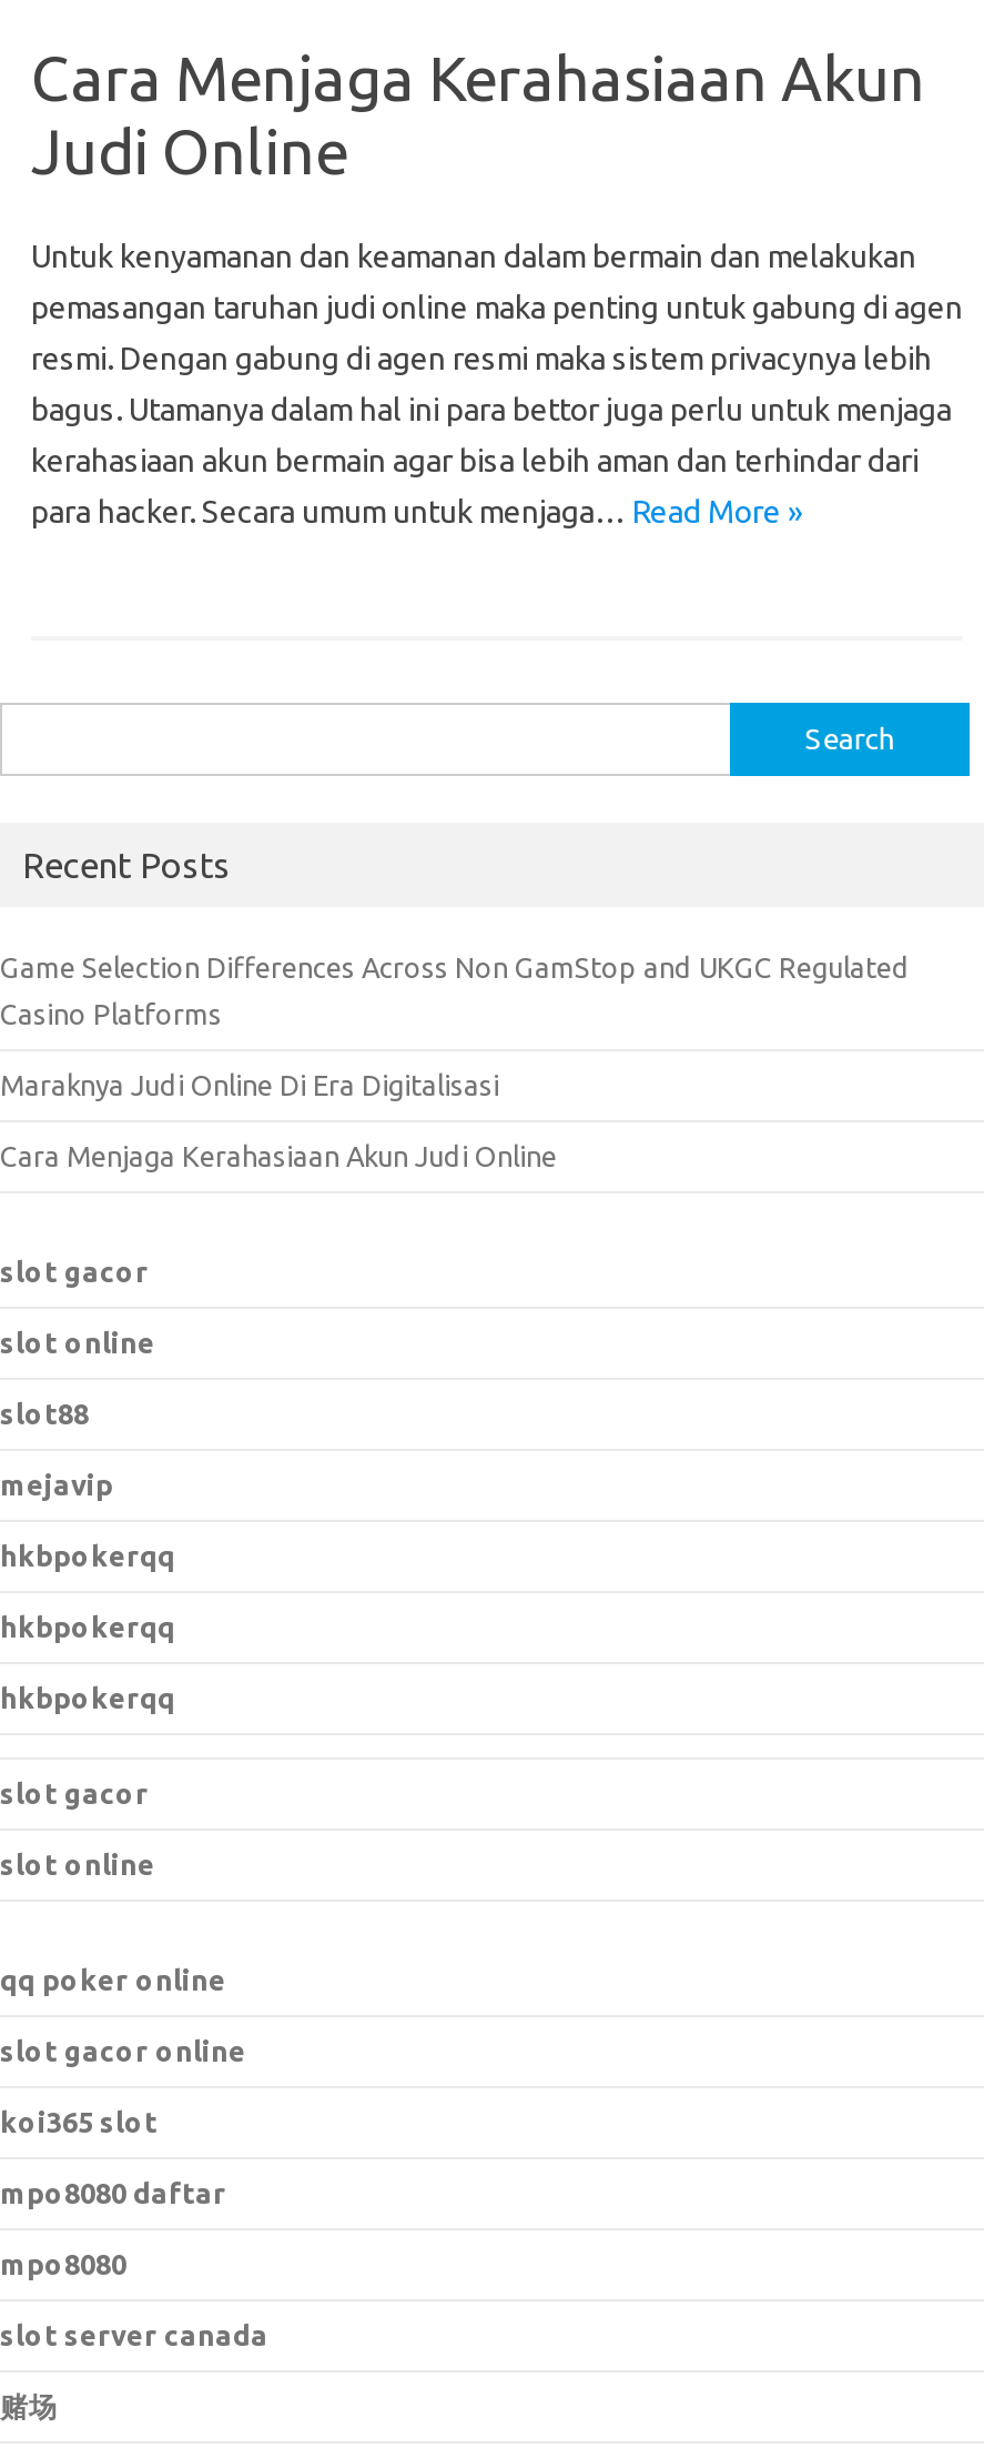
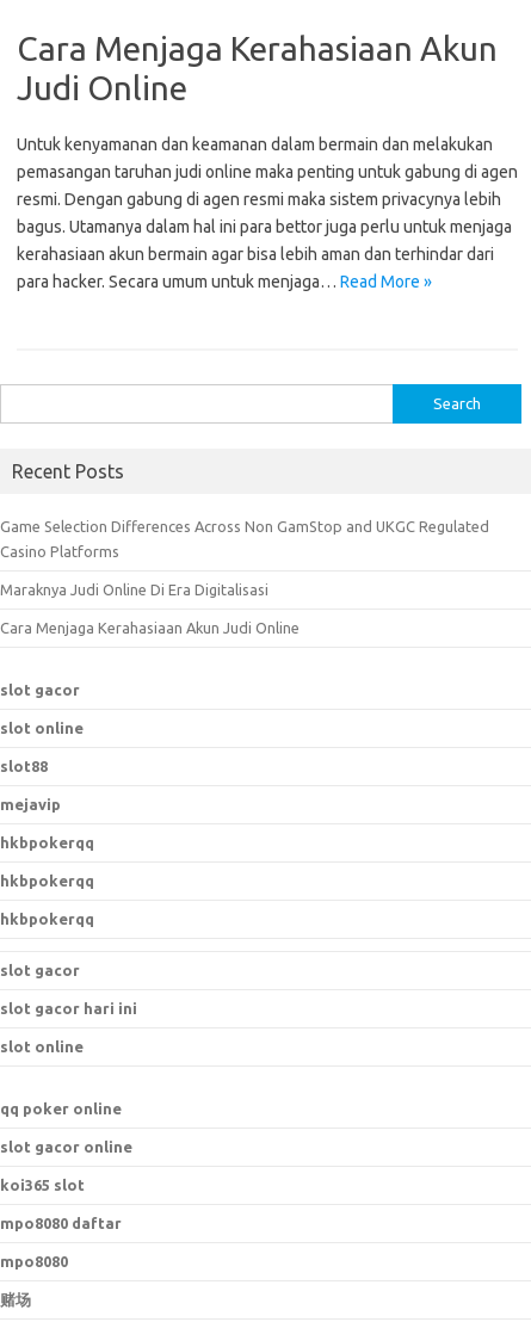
none -> [0,1000,137,1017] slot gacor hari ini
moved [0,1848,246,2279] -> [0,1038,132,1270]: slot online | qq poker online | slot gacor online | koi365 slot | mpo8080 daftar | mpo8080
[0,2319,268,2350] slot server canada -> none

